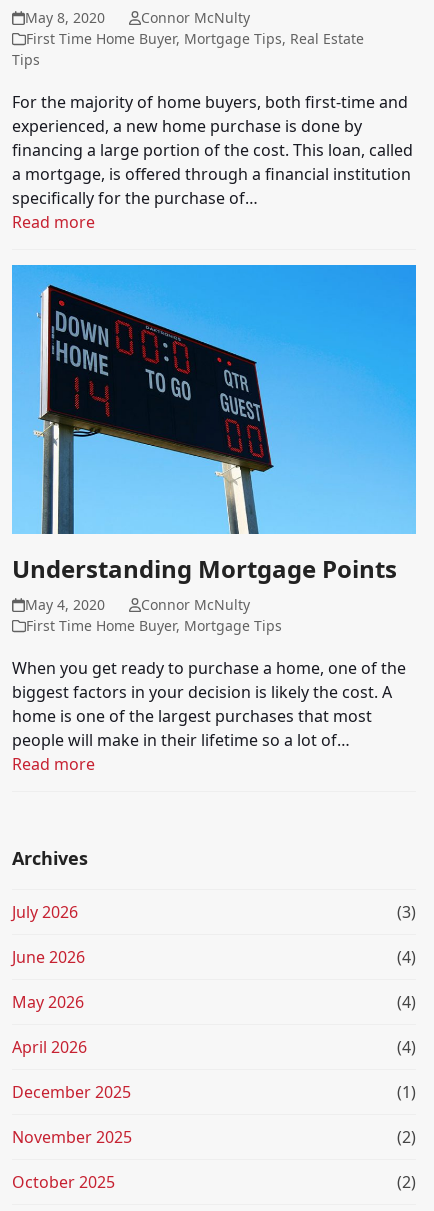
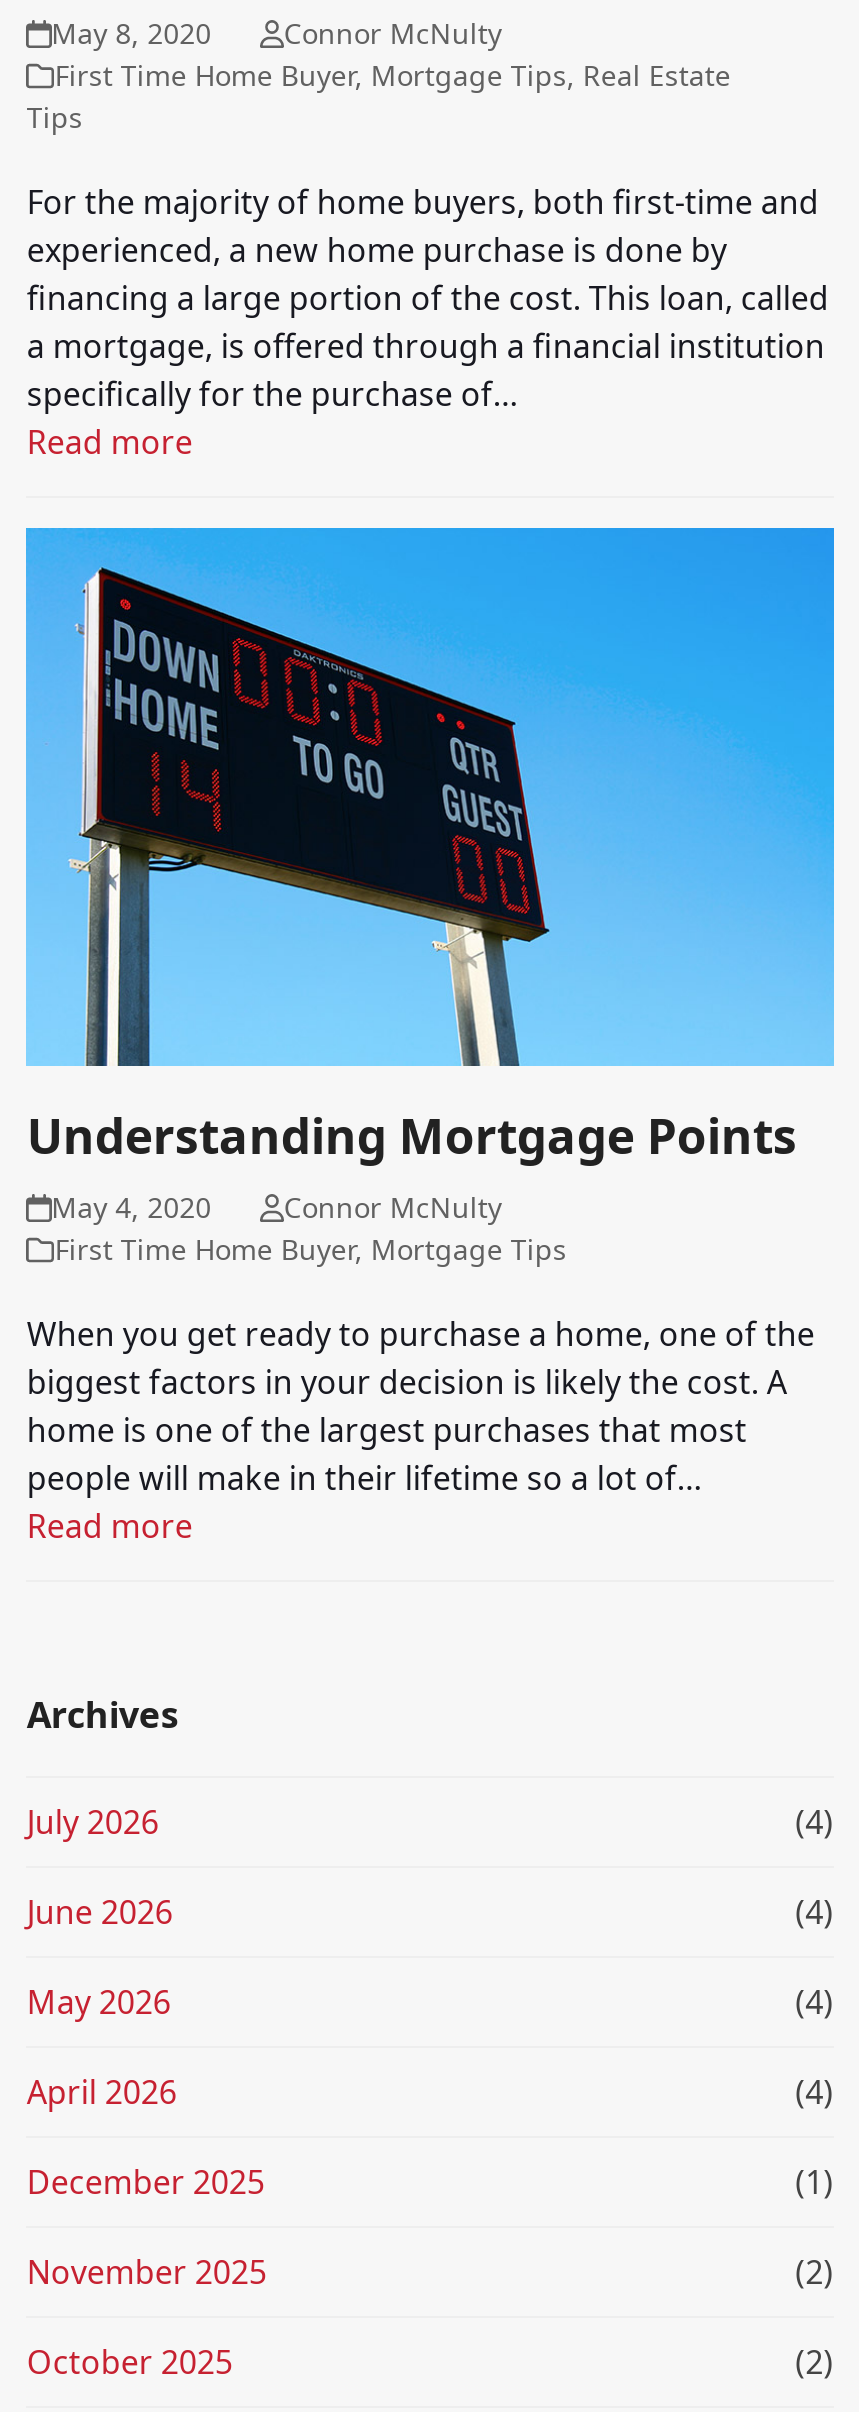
[397,901,416,923] (3) -> [795,1800,833,1844] (4)

